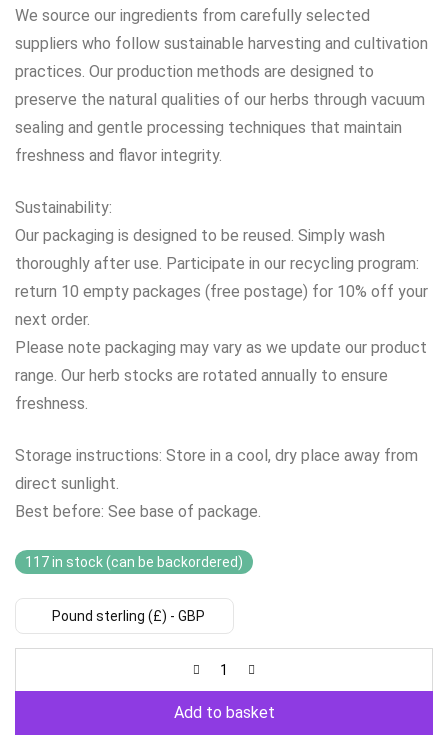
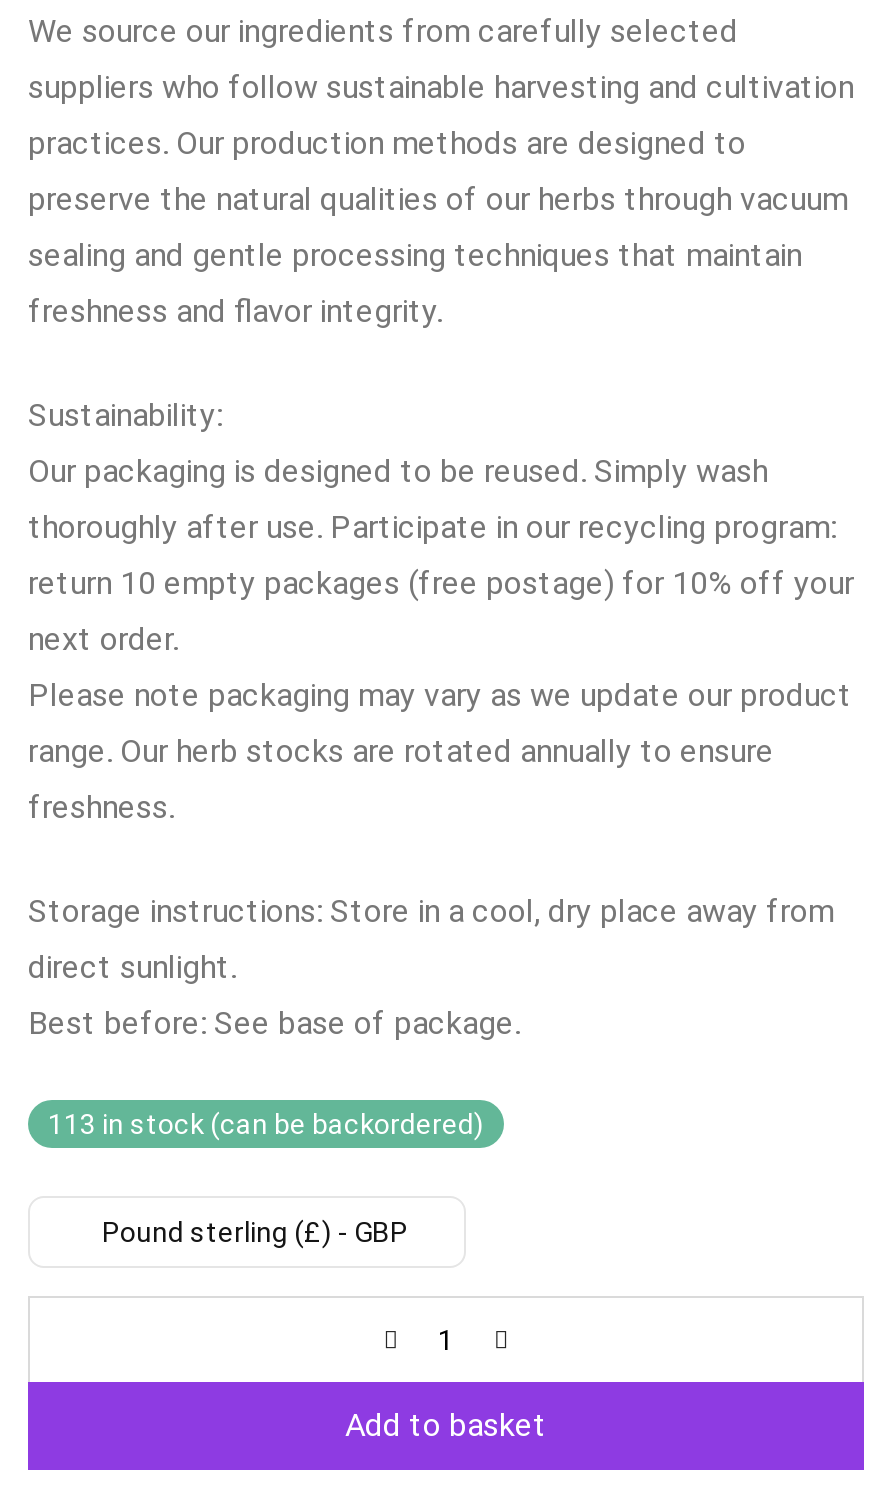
[25,554,243,570] 117 in stock (can be backordered) -> [48,1108,484,1140] 113 in stock (can be backordered)

